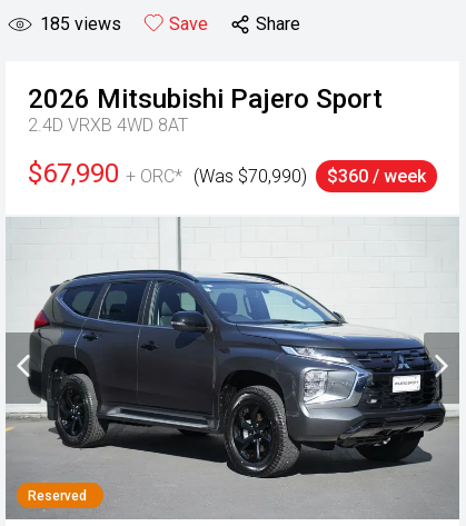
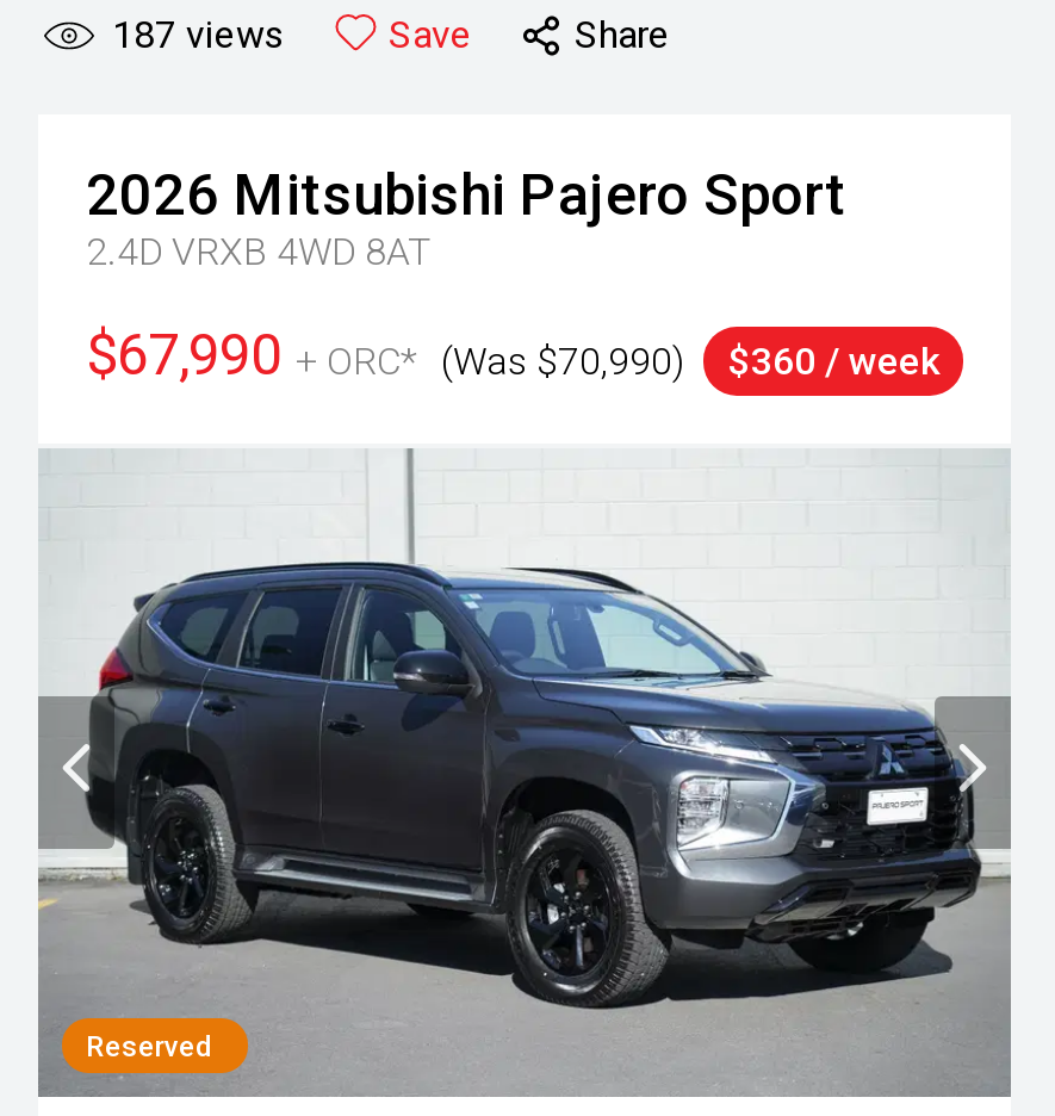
[40,13,121,34] 185 views -> [112,12,286,57] 187 views

